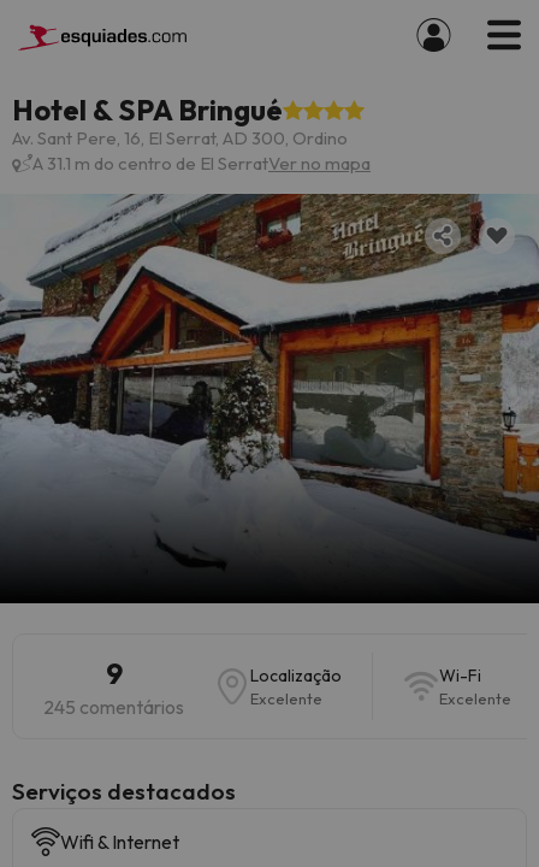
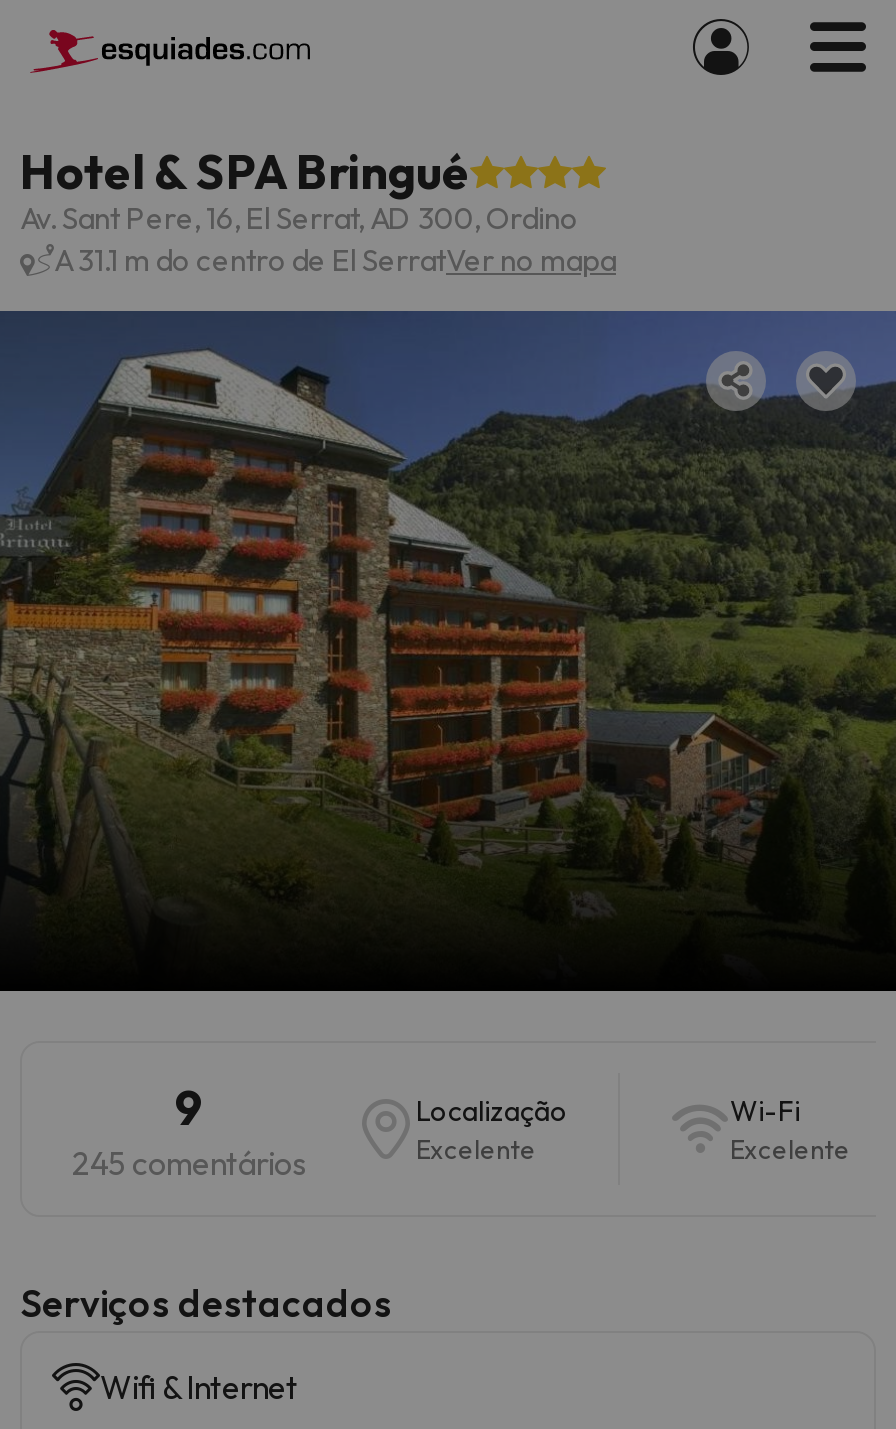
[4,193,535,583] [image] -> [6,309,890,953] [image]

